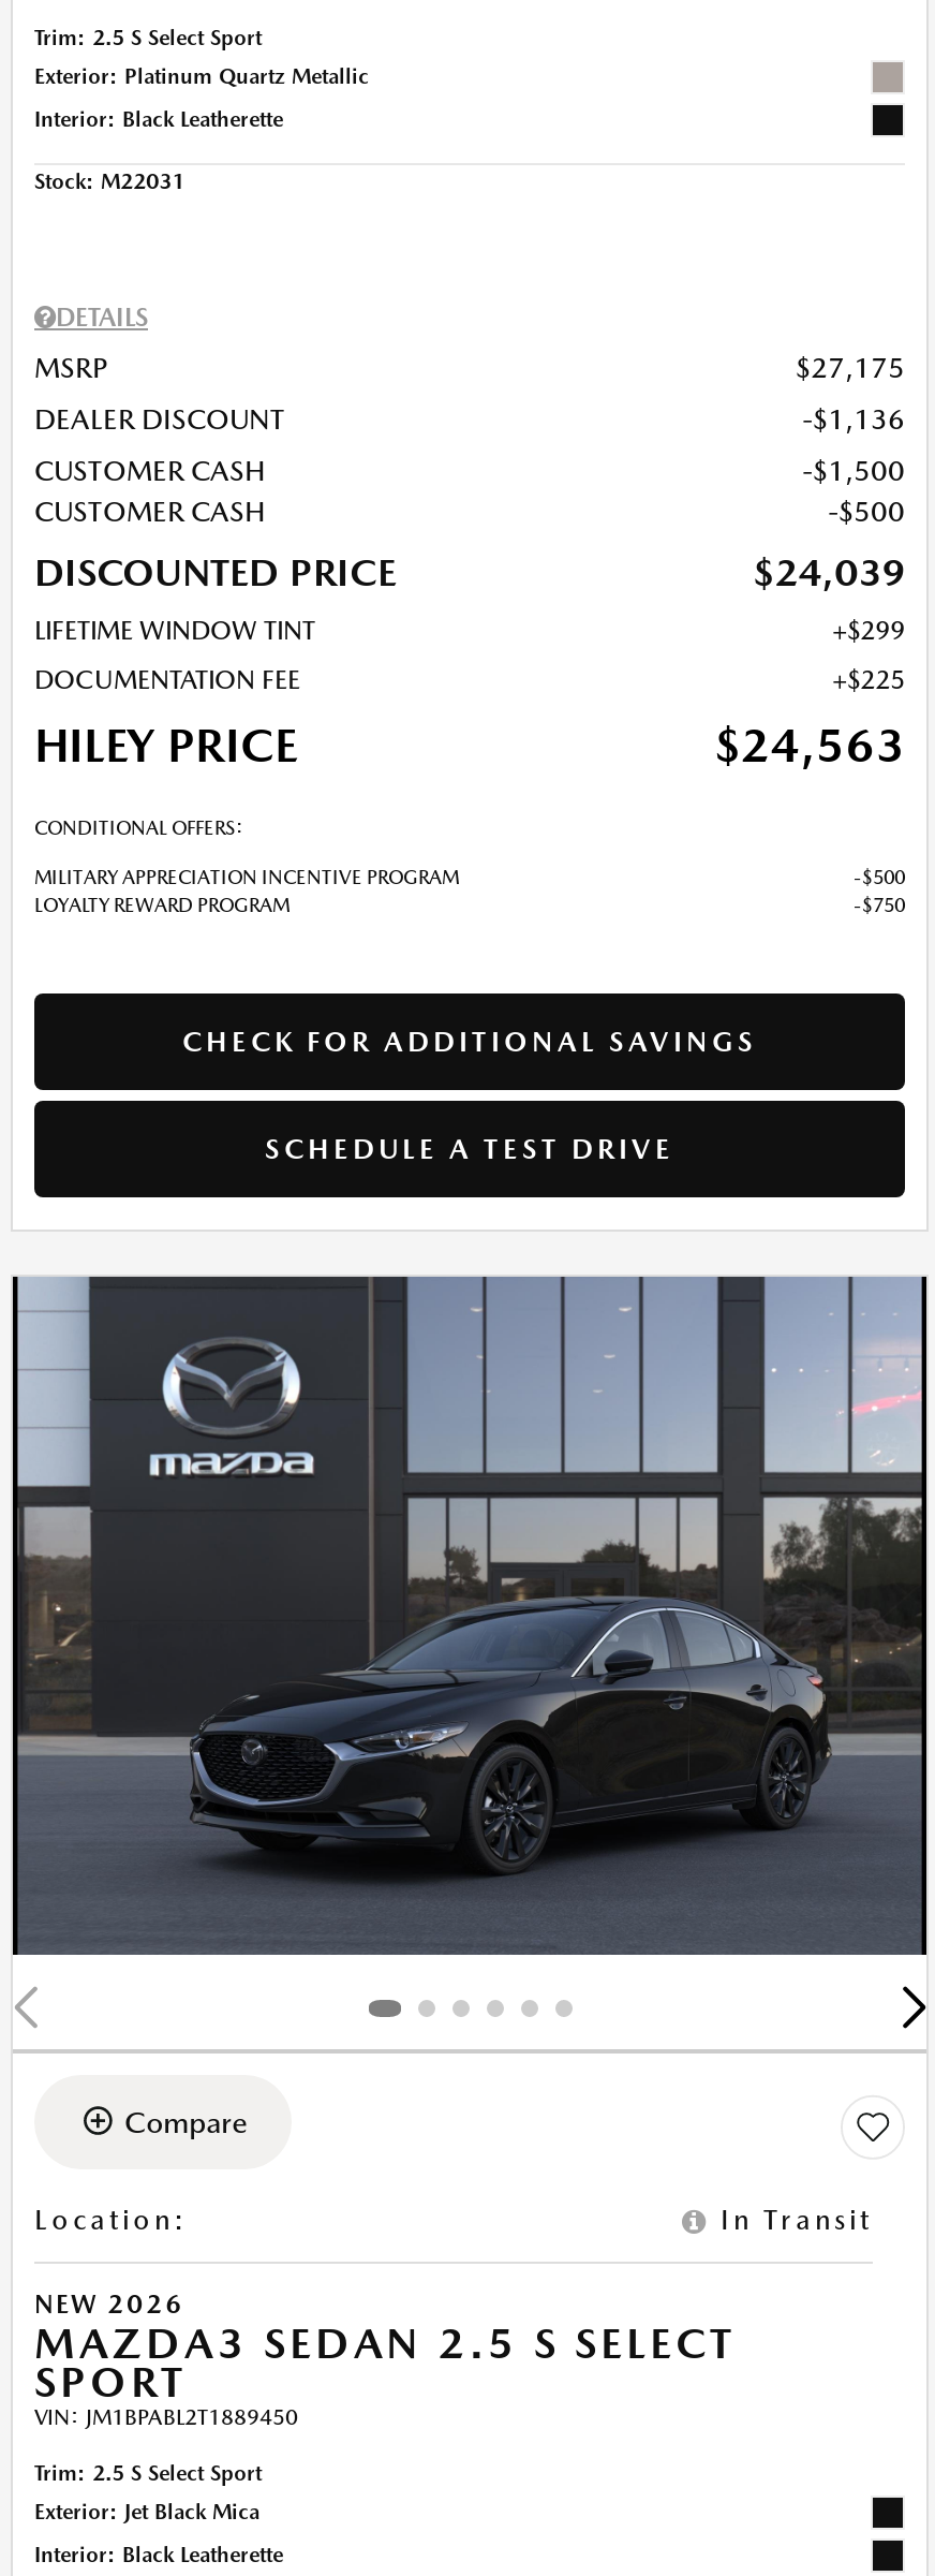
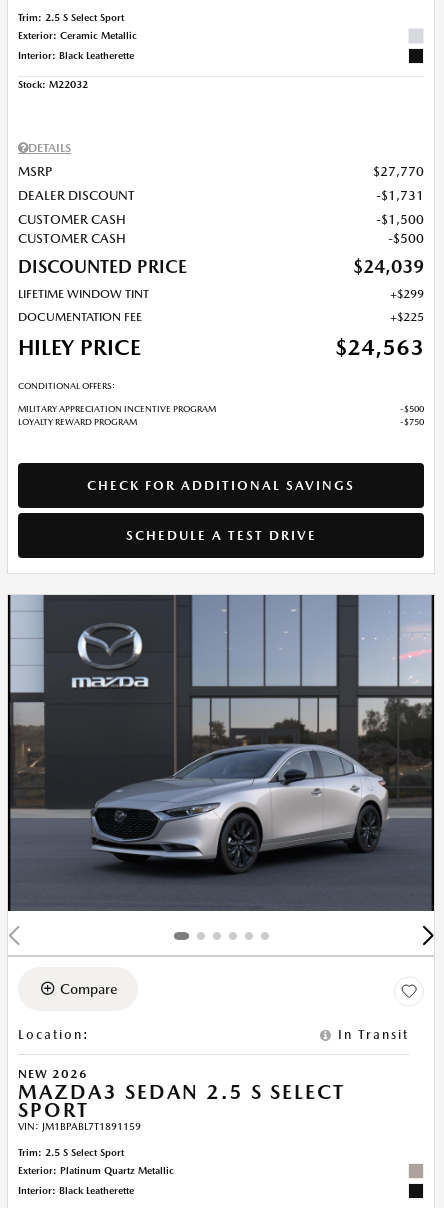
moved [34,61,369,87] -> [18,1164,174,1176]: Exterior: Platinum Quartz Metallic
none -> [18,29,137,41] Exterior: Ceramic Metallic
[34,167,184,192] Stock: M22031 -> [18,78,88,90] Stock: M22032
[796,351,905,383] $27,175 -> [373,164,424,179] $27,770
[813,403,905,435] $1,136 -> [381,188,424,203] $1,731
[191,1601,832,1841] [image] -> [92,745,389,859] [image]
[34,2403,298,2429] VIN: JM1BPABL2T1889450 -> [18,1120,141,1132] VIN: JM1BPABL7T1891159
[34,2497,259,2523] Exterior: Jet Black Mica -> none

